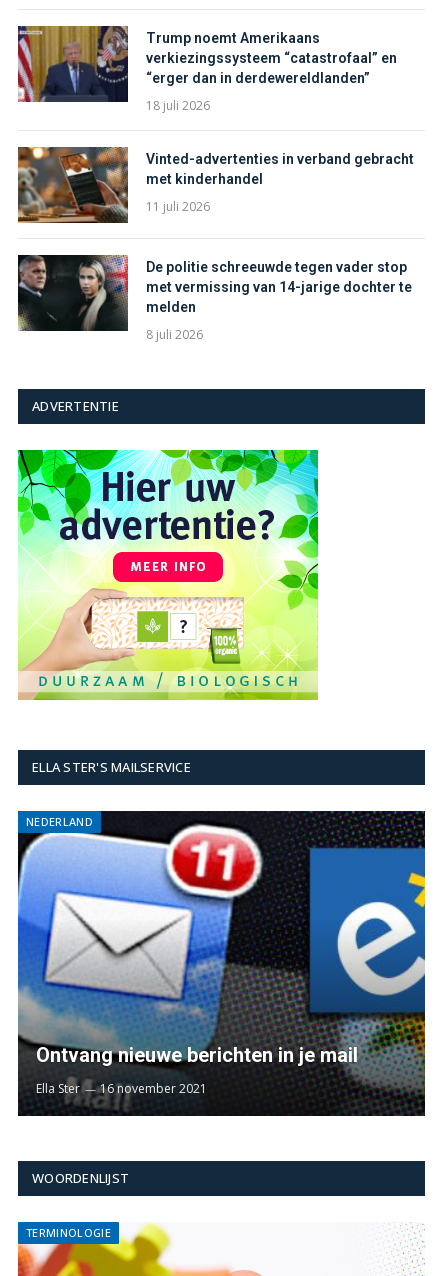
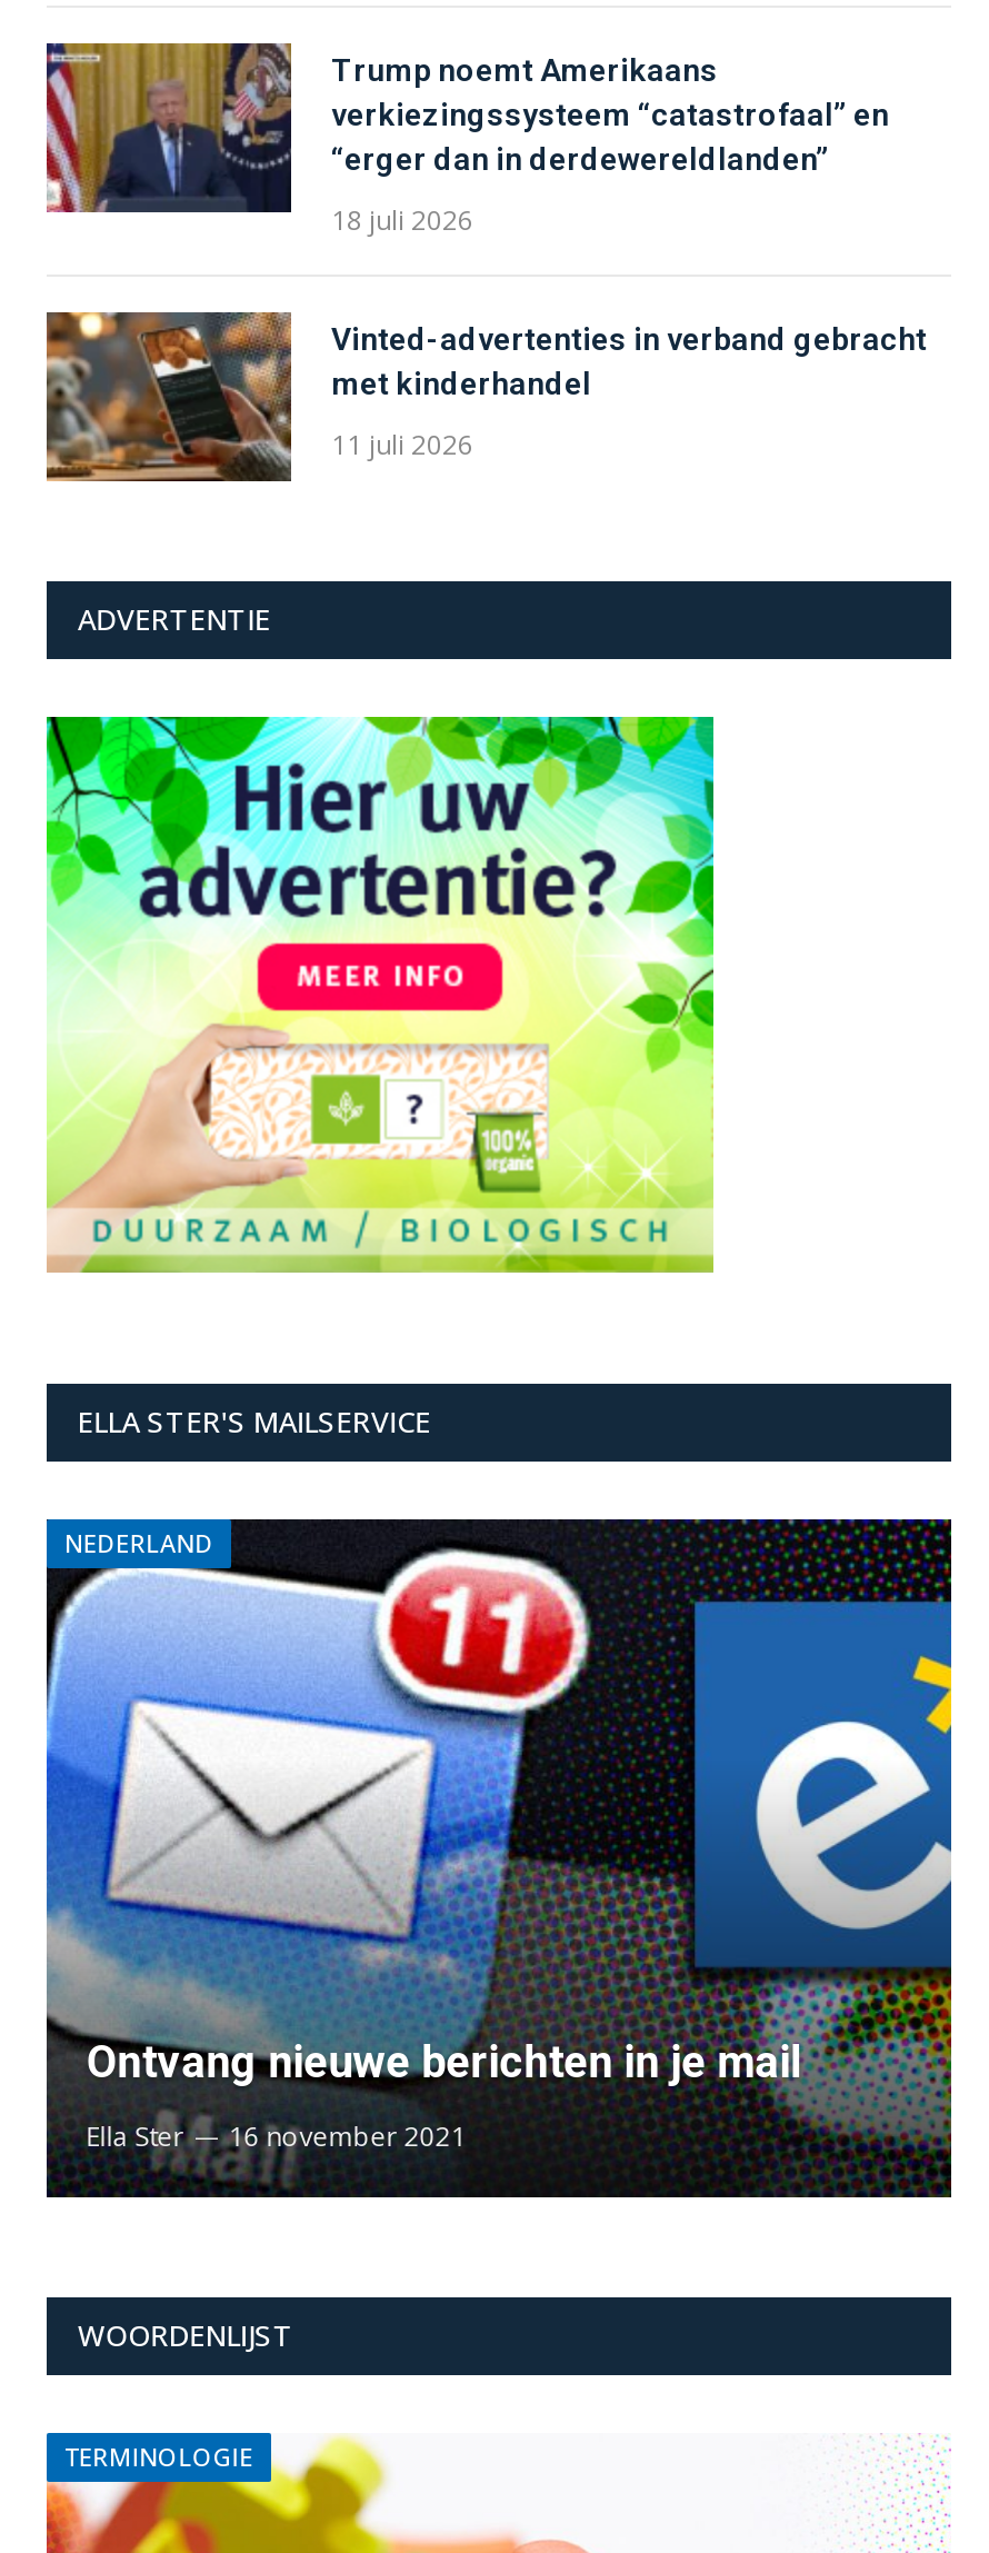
[17,254,412,344] [image] | De politie schreeuwde tegen vader stop | met vermissing van 14-jarige dochter te | melden | 8 juli 2026 -> none

